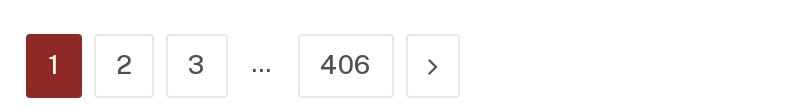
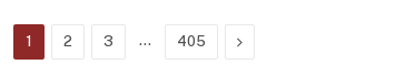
[320,50,372,80] 406 -> [177,33,206,49] 405

